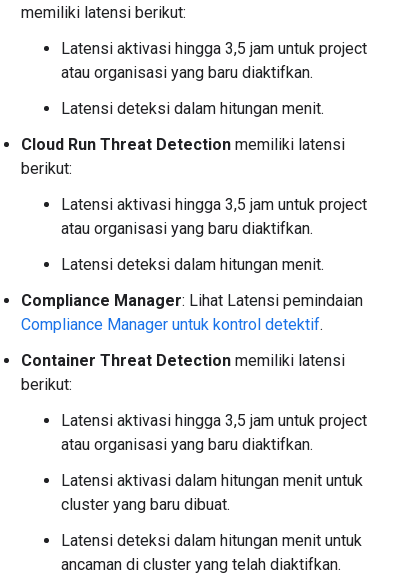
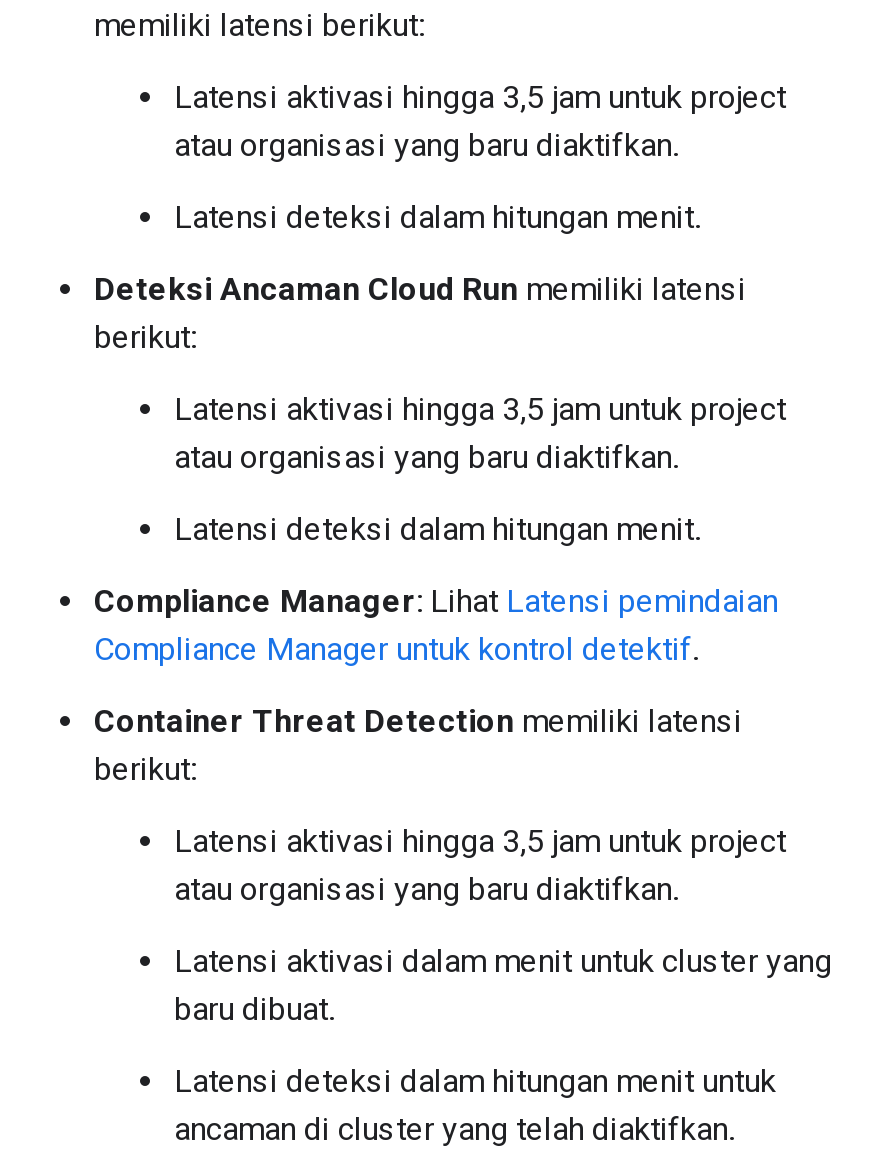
[21,135,345,154] Cloud Run Threat Detection memiliki latensi -> [94,270,746,308] Deteksi Ancaman Cloud Run memiliki latensi
[61,471,363,514] Latensi aktivasi dalam hitungan menit untuk | cluster yang baru dibuat. -> [174,942,832,1028] Latensi aktivasi dalam menit untuk cluster yang | baru dibuat.

